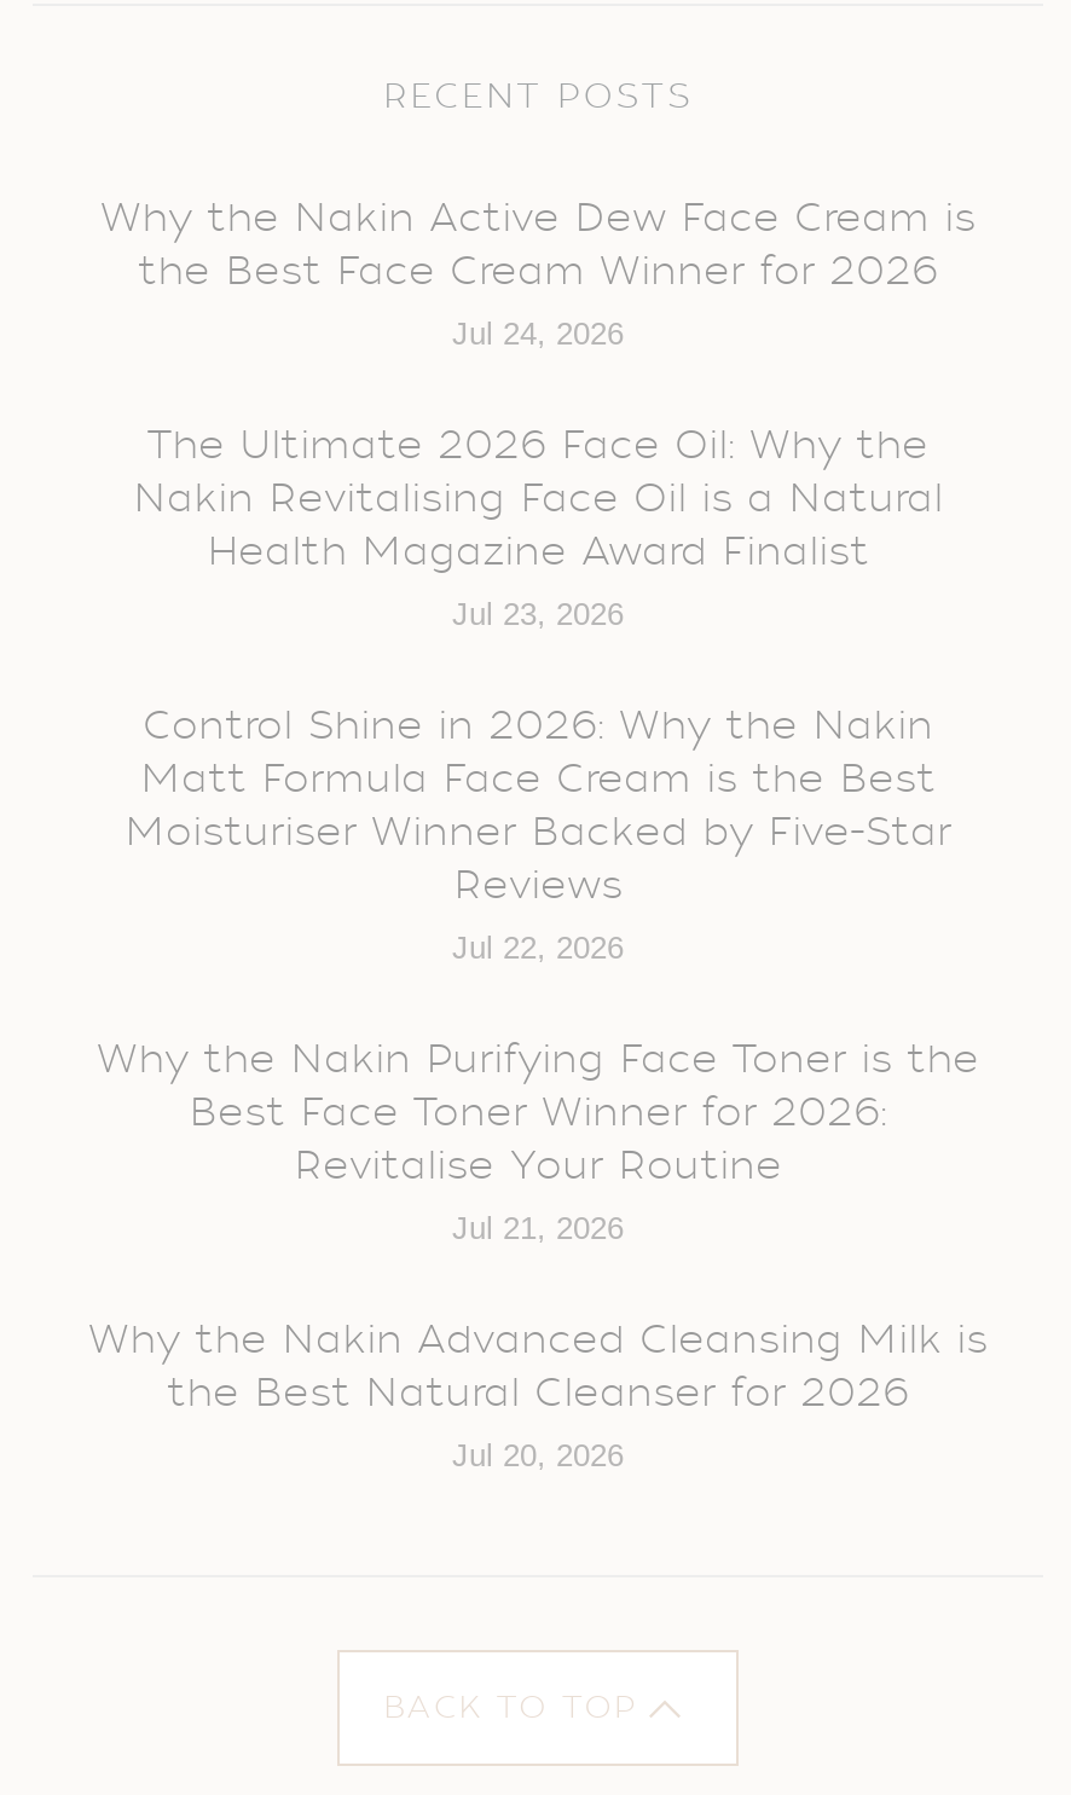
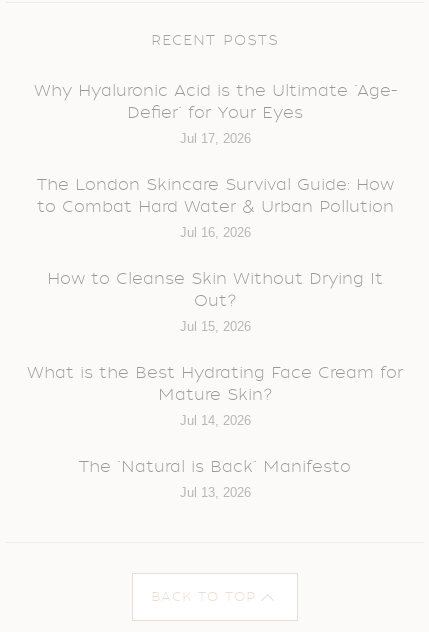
[100,193,976,352] Why the Nakin Active Dew Face Cream is | the Best Face Cream Winner for 2026 | Jul 24, 2026 -> [33,80,396,146] Why Hyaluronic Acid is the Ultimate "Age- | Defier" for Your Eyes | Jul 17, 2026
[133,420,943,633] The Ultimate 2026 Face Oil: Why the | Nakin Revitalising Face Oil is a Natural | Health Magazine Award Finalist | Jul 23, 2026 -> [36,174,393,240] The London Skincare Survival Guide: How | to Combat Hard Water & Urban Pollution | Jul 16, 2026
[125,700,951,966] Control Shine in 2026: Why the Nakin | Matt Formula Face Cream is the Best | Moisturiser Winner Backed by Five-Star | Reviews | Jul 22, 2026 -> [47,268,383,334] How to Cleanse Skin Without Drying It | Out? | Jul 15, 2026
[97,1034,979,1247] Why the Nakin Purifying Face Toner is the | Best Face Toner Winner for 2026: | Revitalise Your Routine | Jul 21, 2026 -> [27,362,403,428] What is the Best Hydrating Face Cream for | Mature Skin? | Jul 14, 2026
[88,1314,988,1474] Why the Nakin Advanced Cleansing Milk is | the Best Natural Cleanser for 2026 | Jul 20, 2026 -> [79,456,351,500] The "Natural is Back" Manifesto | Jul 13, 2026

